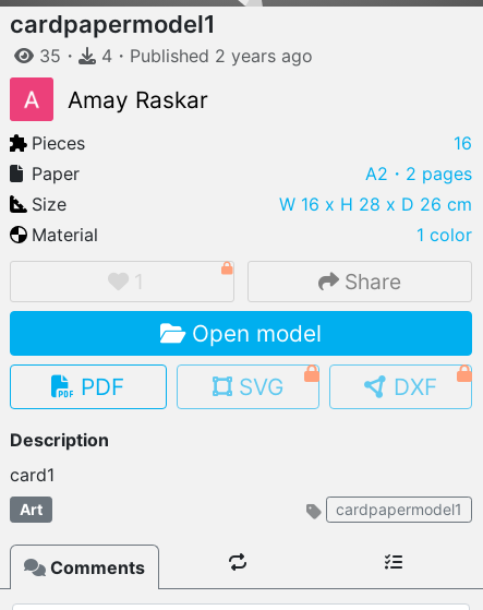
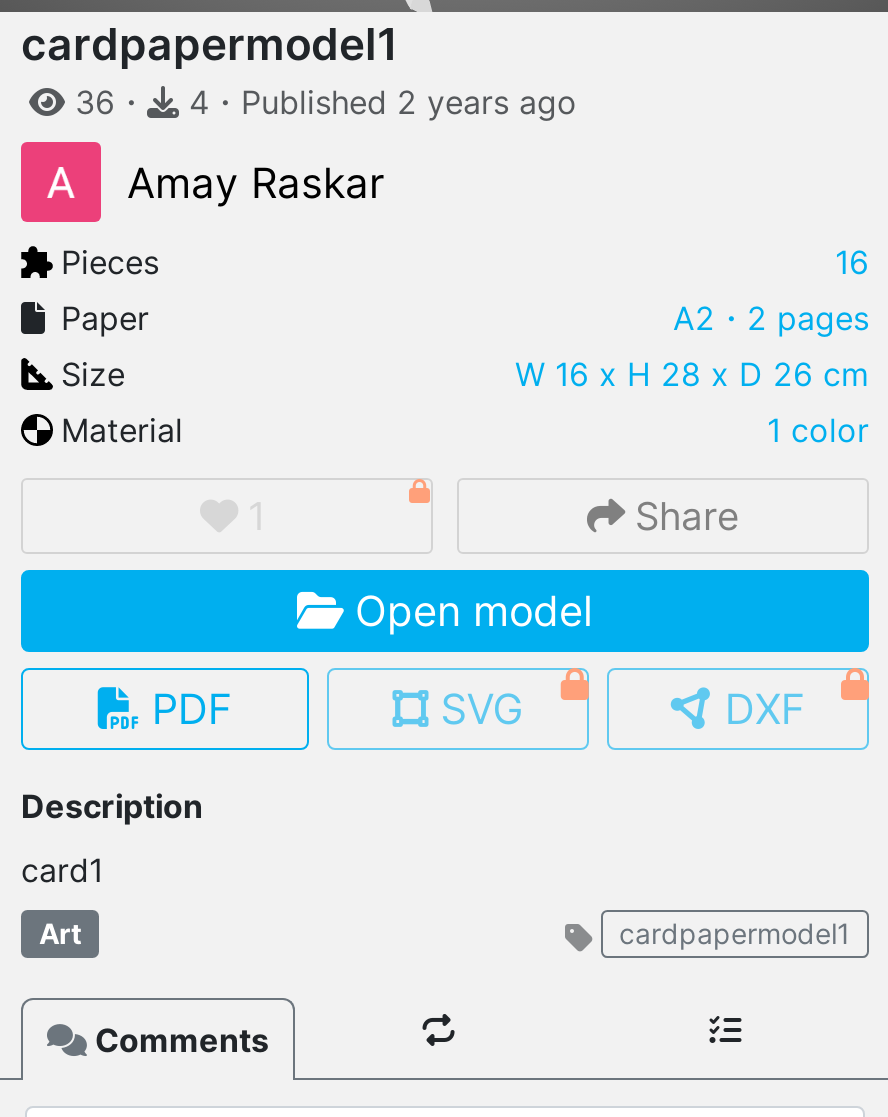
[39,45,313,67] 35・ 4・Published 2 years ago -> [75,82,577,122] 36・ 4・Published 2 years ago

